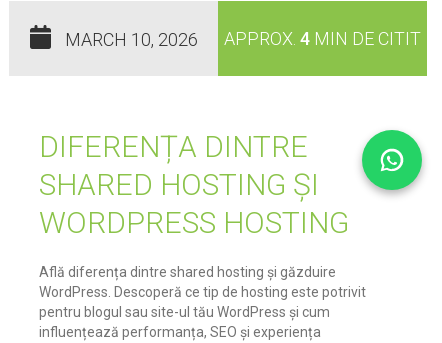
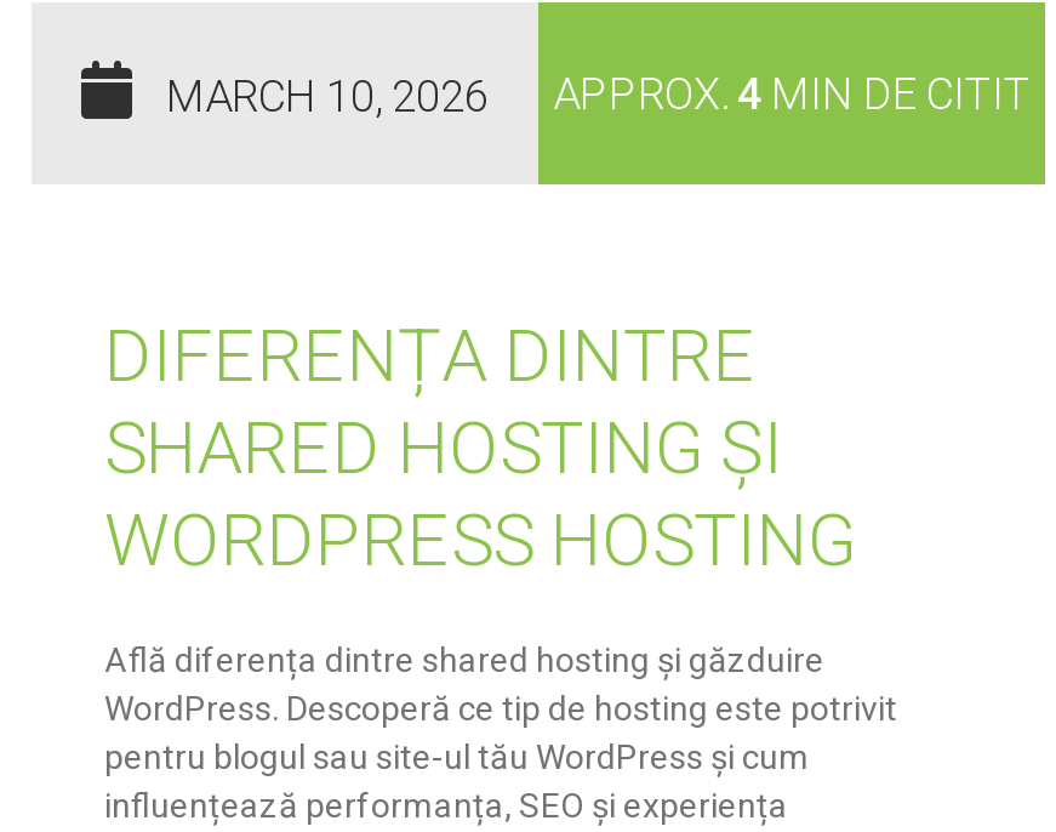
[360,129,424,196] [image] -> none

